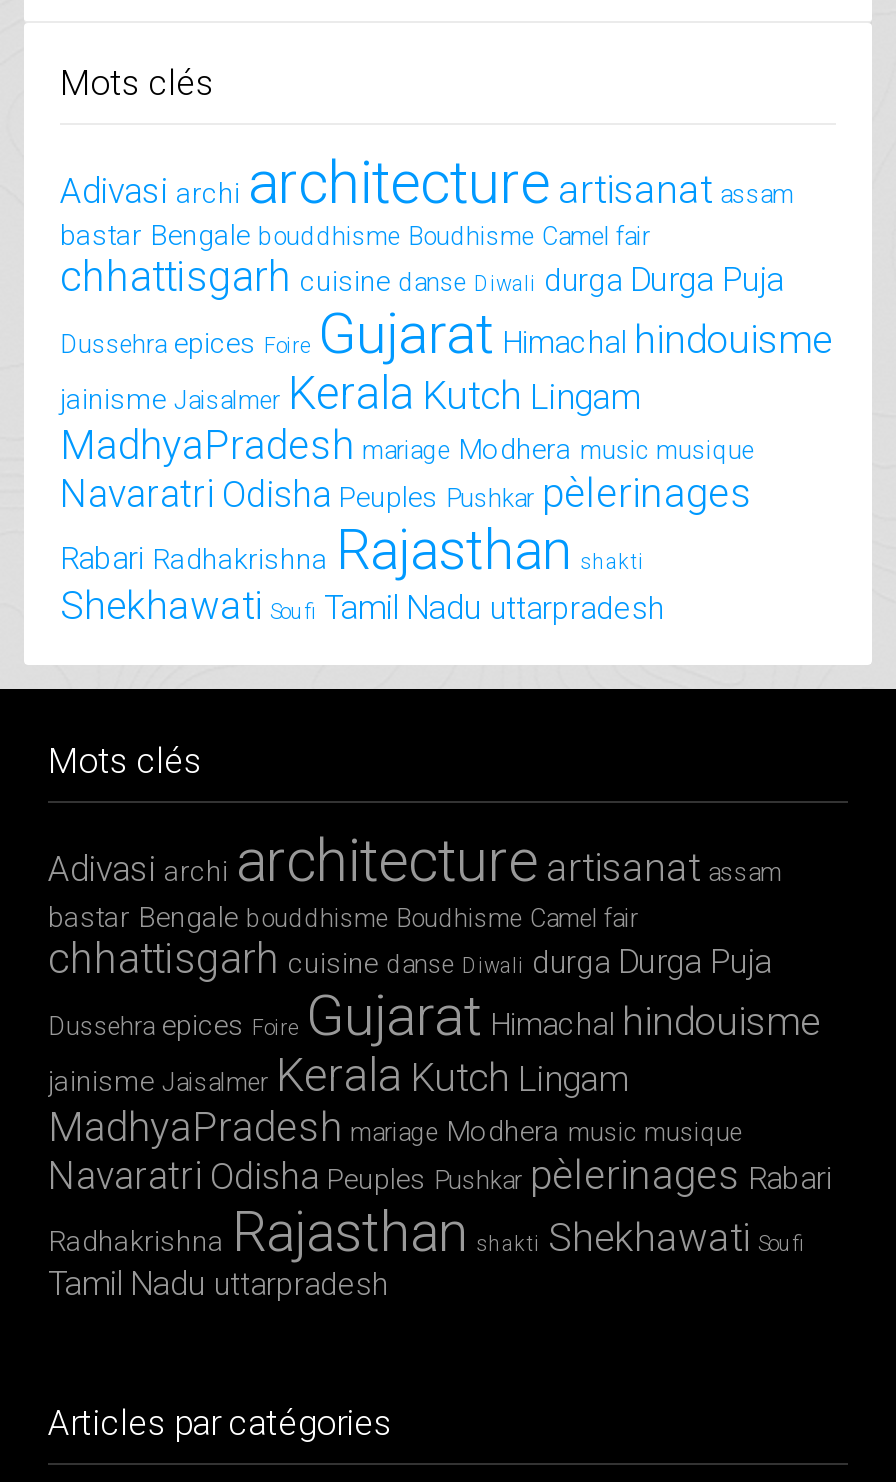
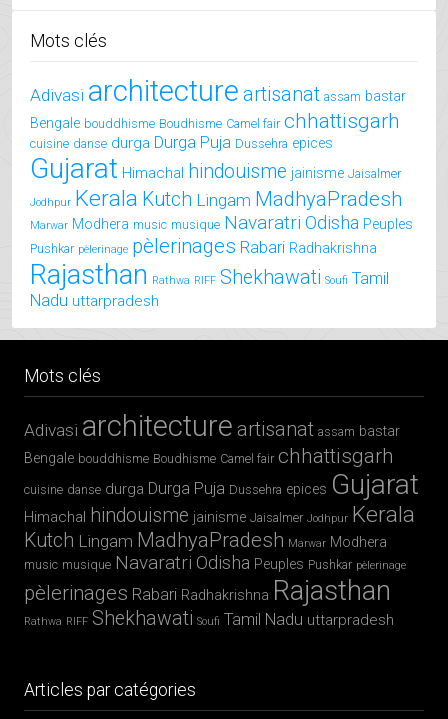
[60,148,832,628] Adivasi archi architecture artisanat assam | bastar Bengale bouddhisme Boudhisme Camel fair | chhattisgarh cuisine danse Diwali durga Durga Puja | Dussehra epices Foire Gujarat Himachal hindouisme | jainisme Jaisalmer Kerala Kutch Lingam | MadhyaPradesh mariage Modhera music musique | Navaratri Odisha Peuples Pushkar pèlerinages | Rabari Radhakrishna Rajasthan shakti | Shekhawati Soufi Tamil Nadu uttarpradesh -> [30,74,413,310] Adivasi architecture artisanat assam bastar | Bengale bouddhisme Boudhisme Camel fair chhattisgarh | cuisine danse durga Durga Puja Dussehra epices | Gujarat Himachal hindouisme jainisme Jaisalmer | Jodhpur Kerala Kutch Lingam MadhyaPradesh | Marwar Modhera music musique Navaratri Odisha Peuples | Pushkar pèlerinage pèlerinages Rabari Radhakrishna | Rajasthan Rathwa RIFF Shekhawati Soufi Tamil | Nadu uttarpradesh
[48,826,832,1302] Adivasi archi architecture artisanat assam | bastar Bengale bouddhisme Boudhisme Camel fair | chhattisgarh cuisine danse Diwali durga Durga Puja | Dussehra epices Foire Gujarat Himachal hindouisme | jainisme Jaisalmer Kerala Kutch Lingam | MadhyaPradesh mariage Modhera music musique | Navaratri Odisha Peuples Pushkar pèlerinages Rabari | Radhakrishna Rajasthan shakti Shekhawati Soufi | Tamil Nadu uttarpradesh -> [24,409,419,630] Adivasi architecture artisanat assam bastar | Bengale bouddhisme Boudhisme Camel fair chhattisgarh | cuisine danse durga Durga Puja Dussehra epices Gujarat | Himachal hindouisme jainisme Jaisalmer Jodhpur Kerala | Kutch Lingam MadhyaPradesh Marwar Modhera | music musique Navaratri Odisha Peuples Pushkar pèlerinage | pèlerinages Rabari Radhakrishna Rajasthan | Rathwa RIFF Shekhawati Soufi Tamil Nadu uttarpradesh

